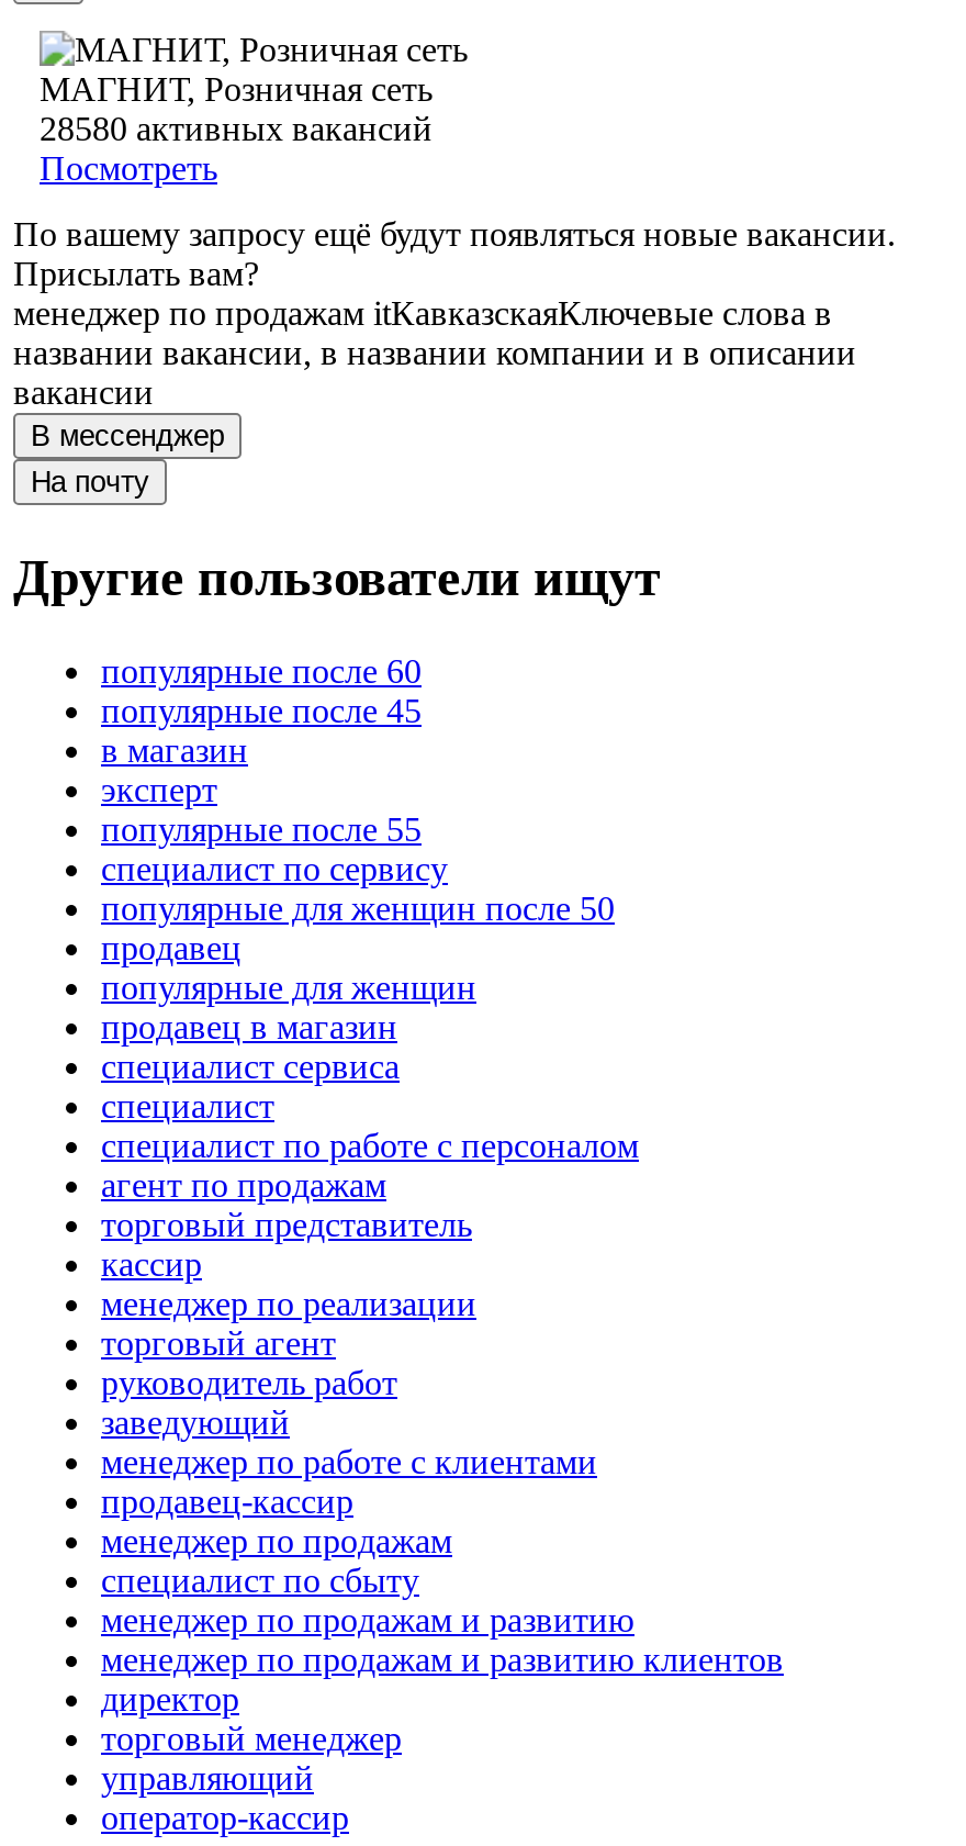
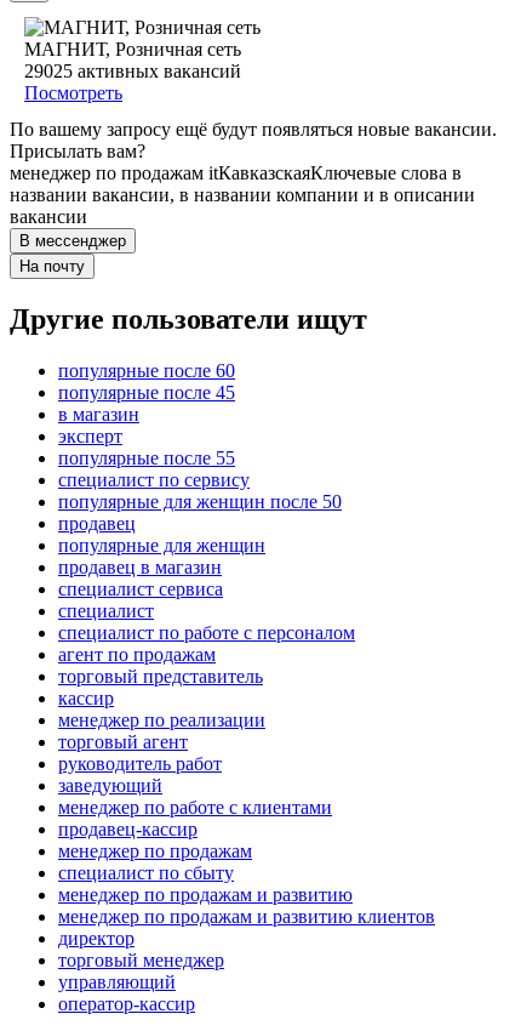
[40,110,433,148] 28580 активных вакансий -> [24,61,241,82] 29025 активных вакансий

